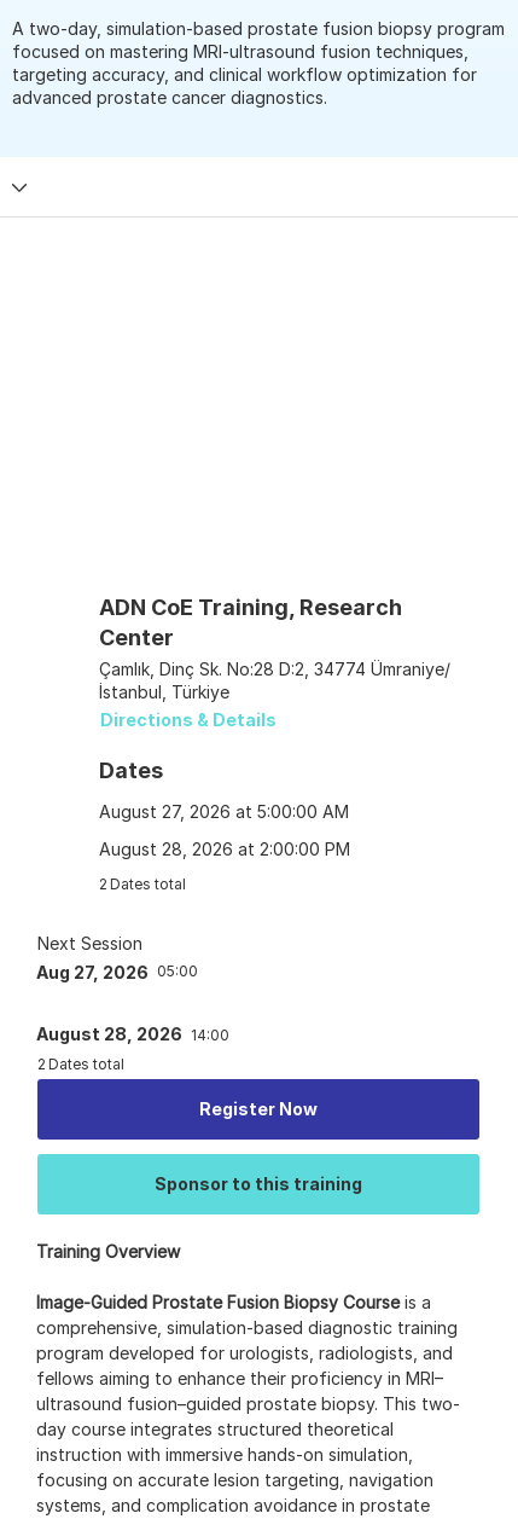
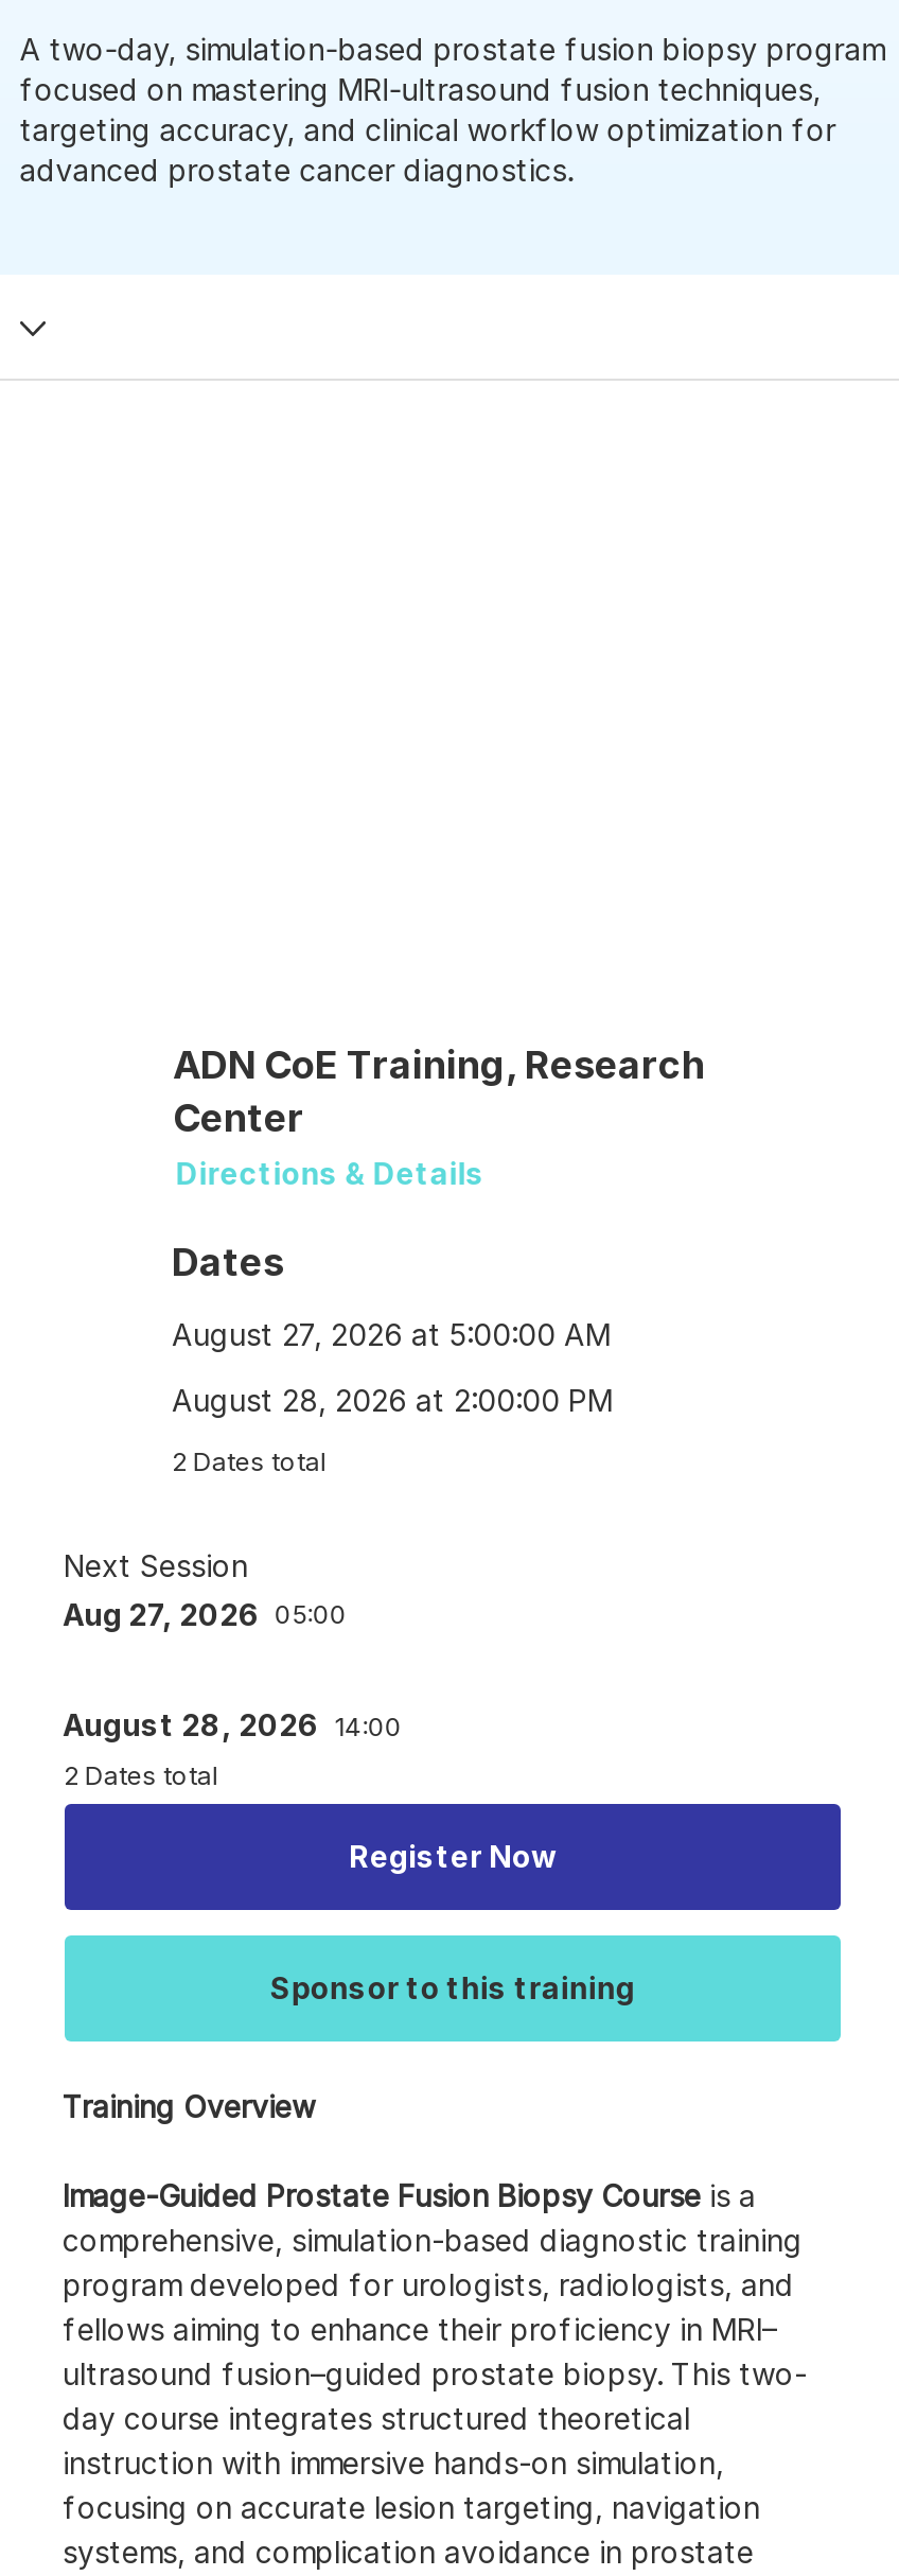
[99,659,450,702] Çamlık, Dinç Sk. No:28 D:2, 34774 Ümraniye/ | İstanbul, Türkiye -> none

